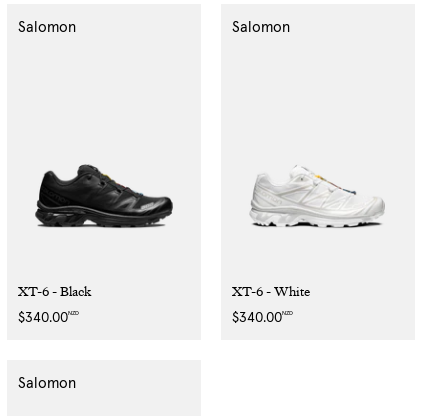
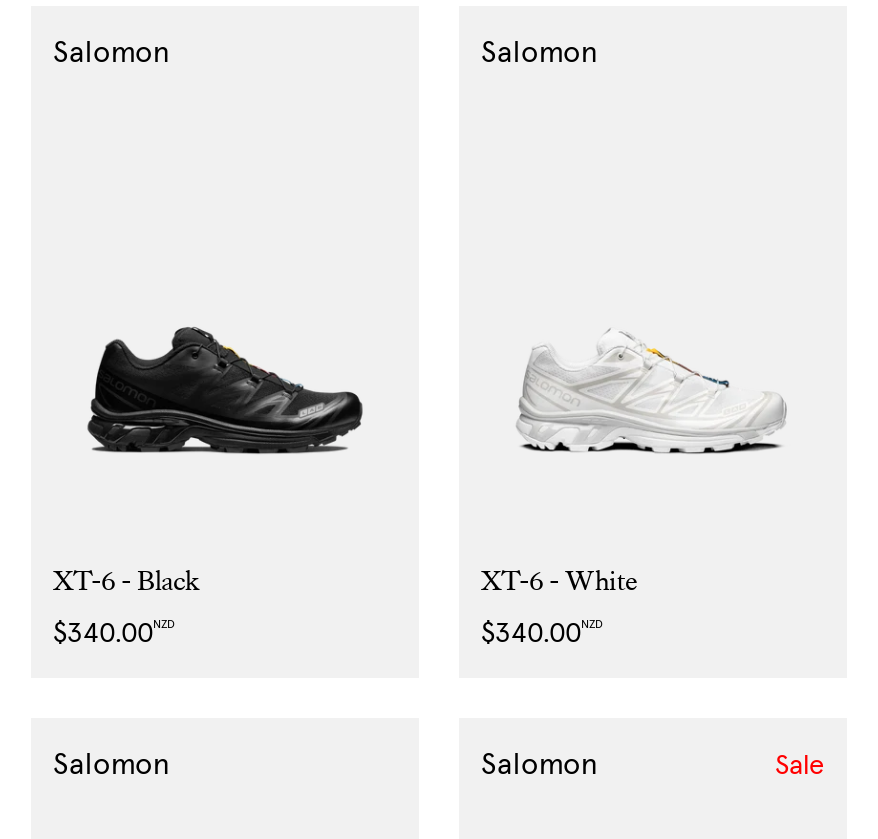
none -> [481,749,597,779] Salomon
none -> [775,751,825,779] Sale

